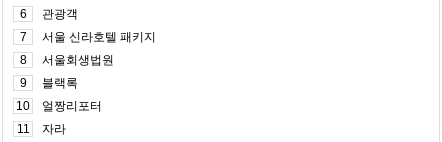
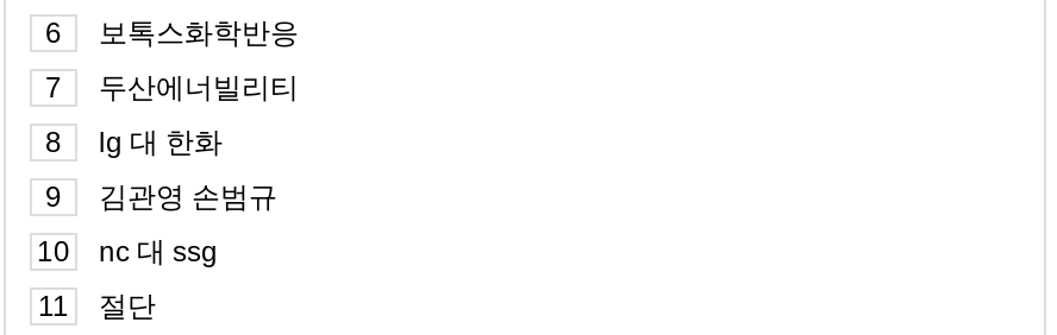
[42,7,78,21] 관광객 -> [99,17,299,50] 보톡스화학반응
[42,30,156,44] 서울 신라호텔 패키지 -> [99,71,299,105] 두산에너빌리티
[42,53,114,67] 서울회생법원 -> [99,126,223,159] lg 대 한화
[42,76,78,90] 블랙록 -> [99,181,277,214] 김관영 손범규
[42,99,102,113] 얼짱리포터 -> [99,235,218,268] nc 대 ssg
[42,122,66,136] 자라 -> [99,290,156,323] 절단

